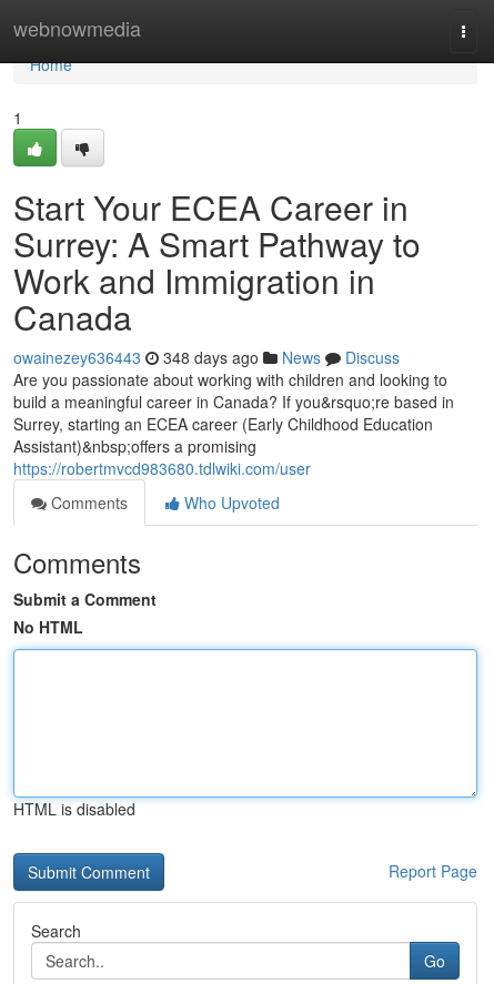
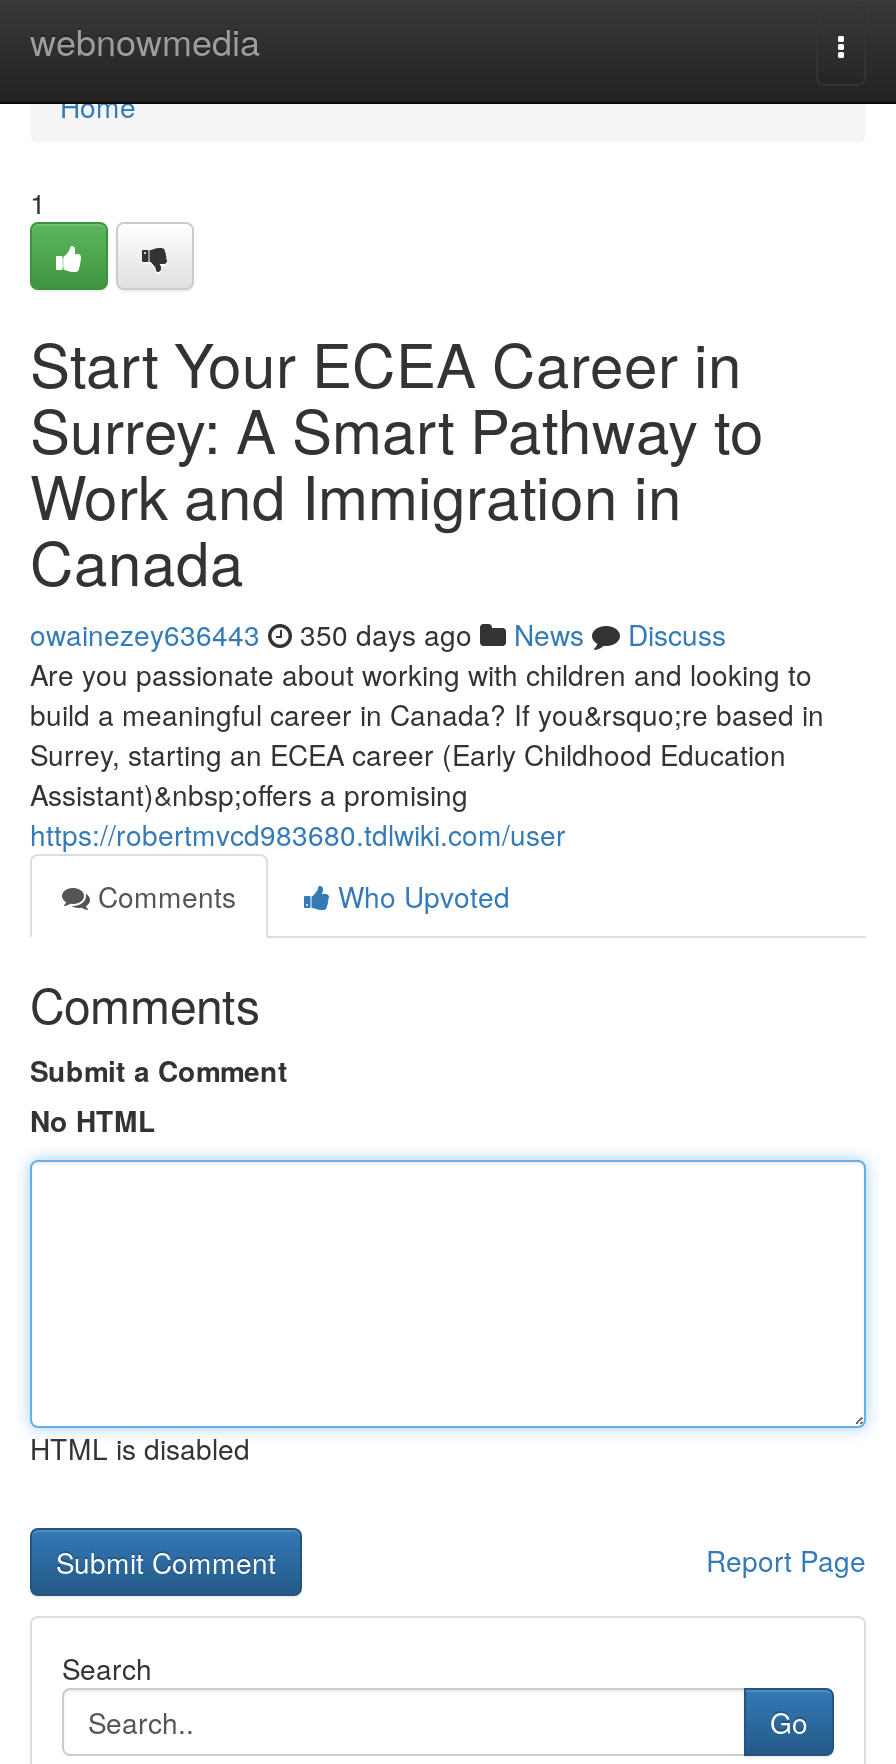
[13,346,400,368] owainezey636443 348 days ago News Discuss -> [30,614,726,654] owainezey636443 350 days ago News Discuss

